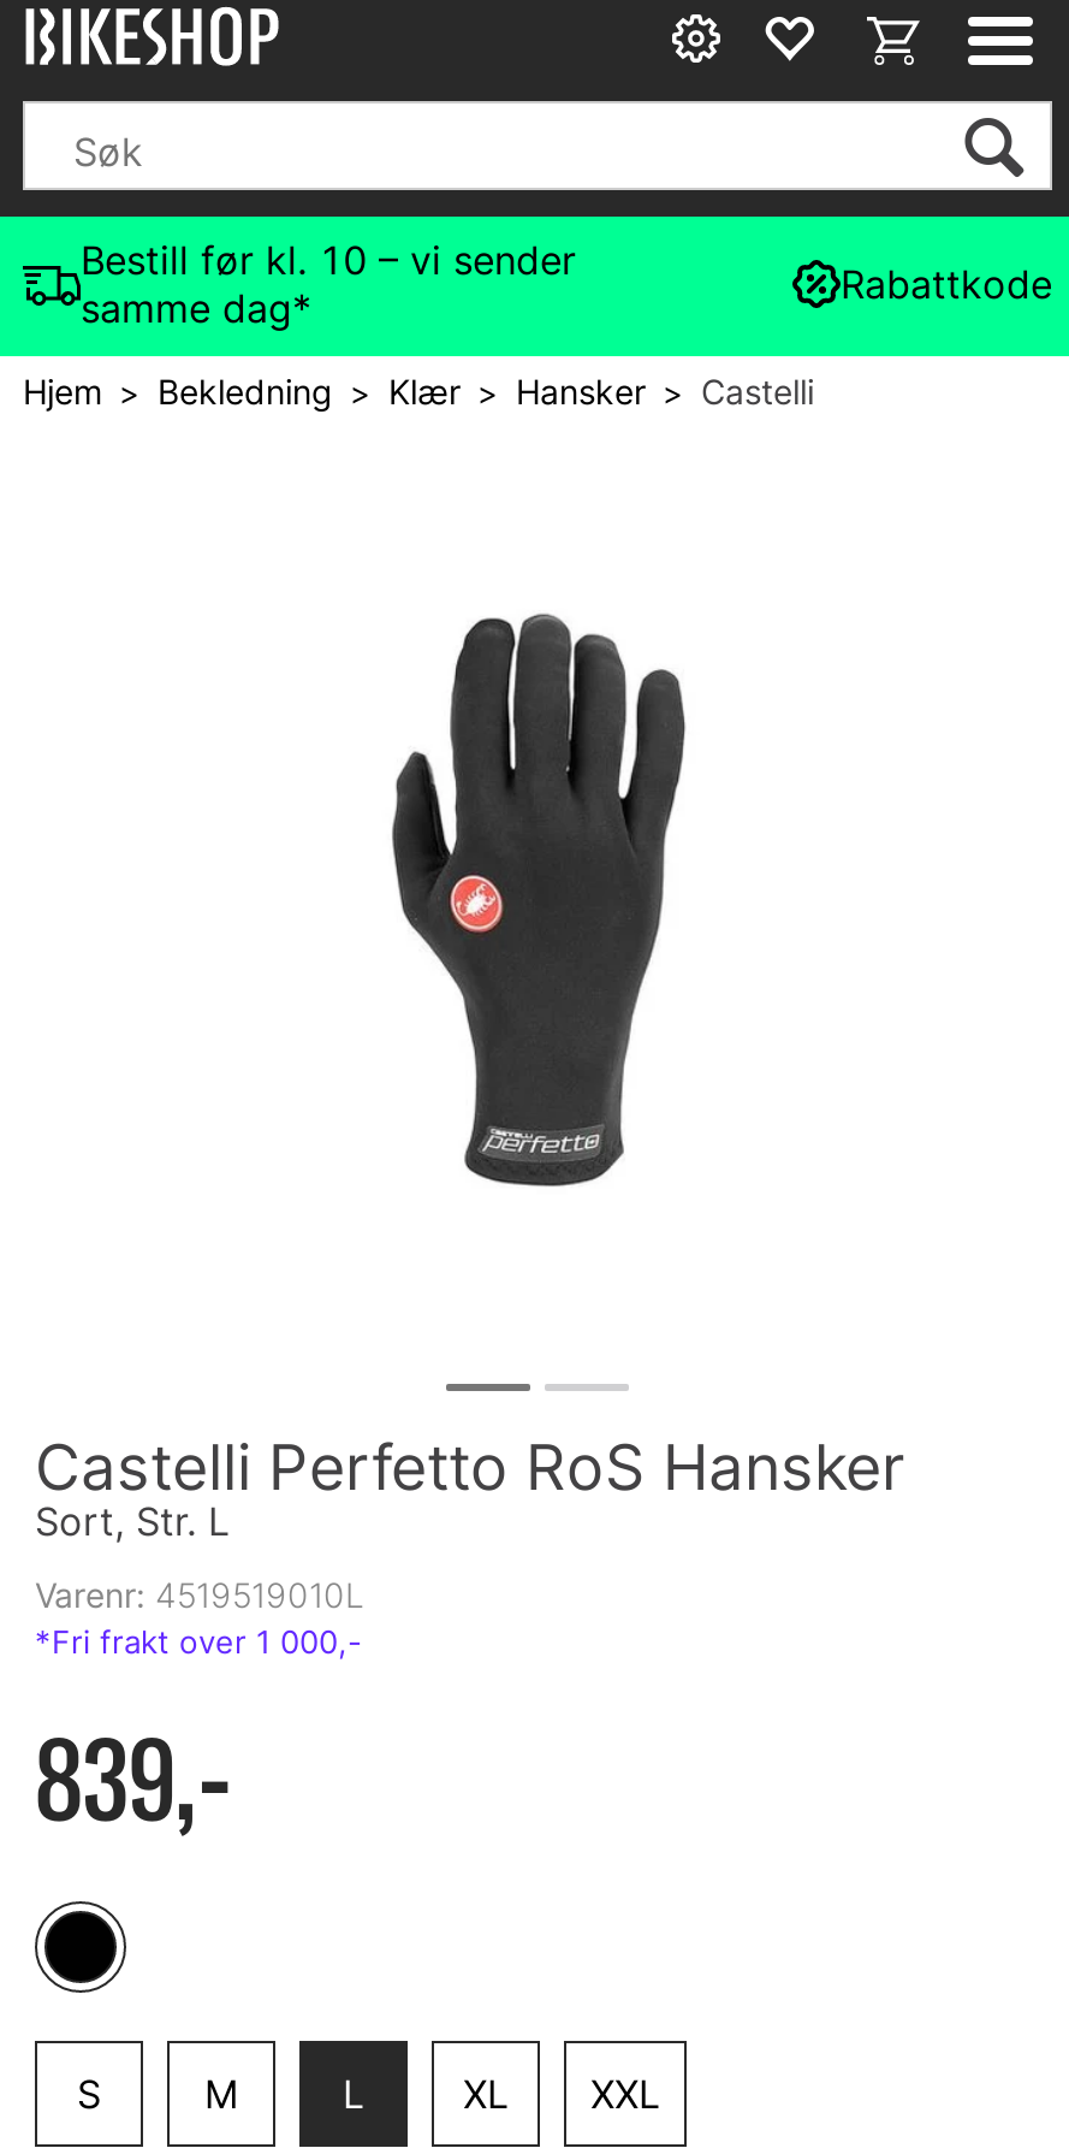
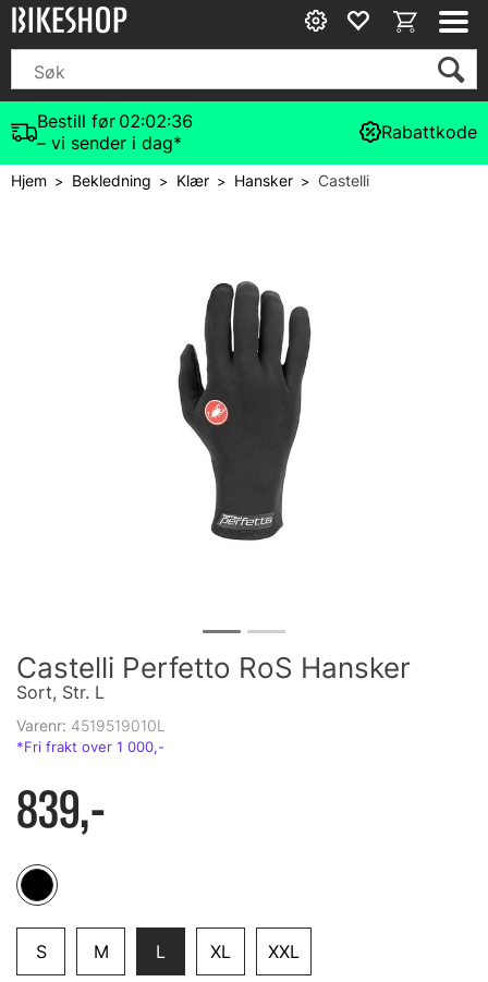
[81,236,576,332] Bestill før kl. 10 – vi sender | samme dag* -> [37,110,193,154] Bestill før 02:02:36 | – vi sender i dag*

